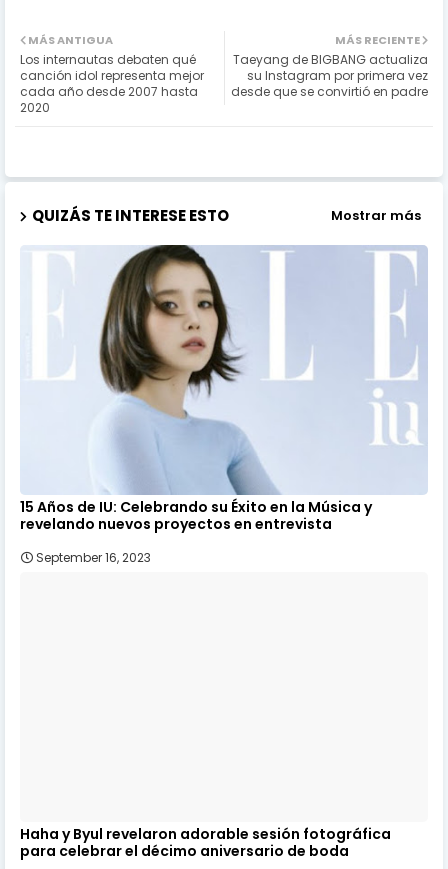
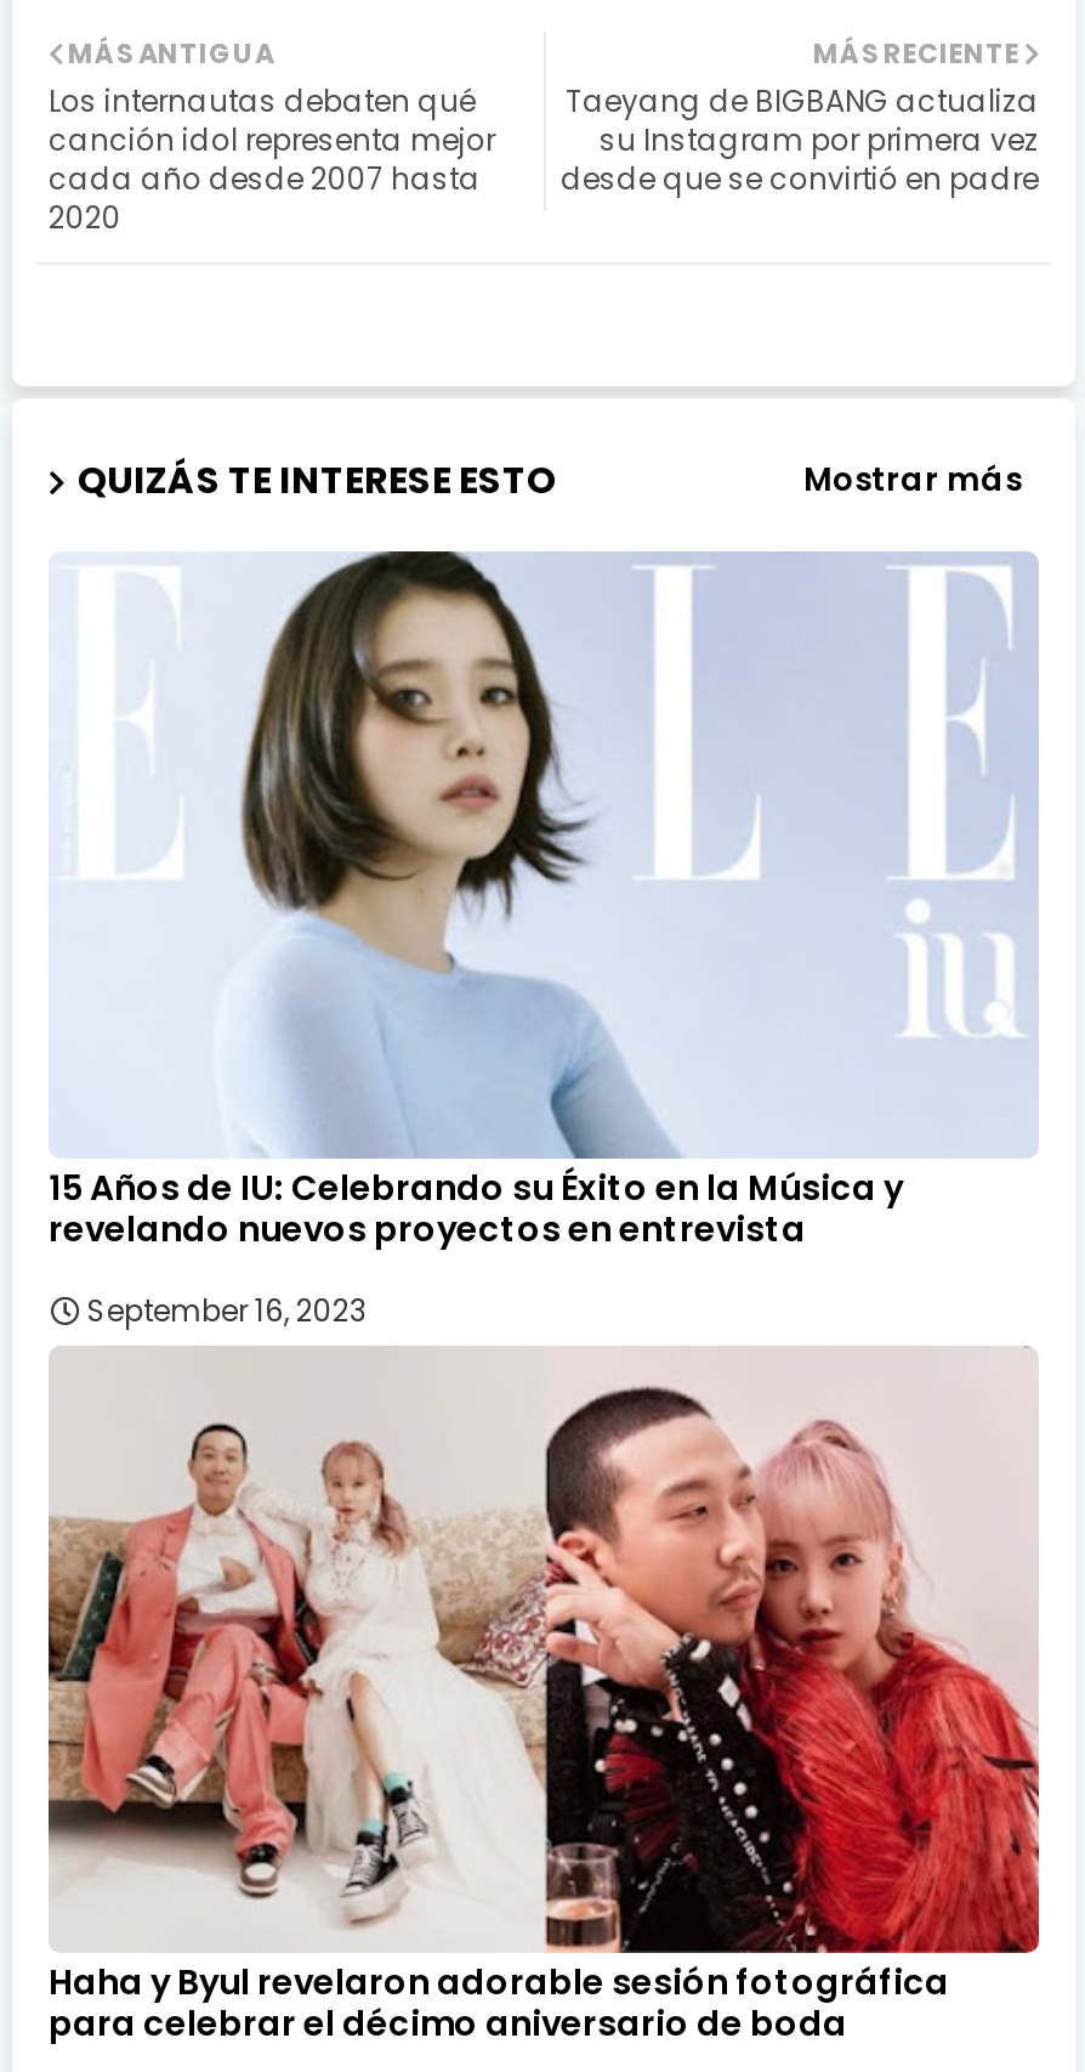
none -> [46,1348,1041,1955] [image]

